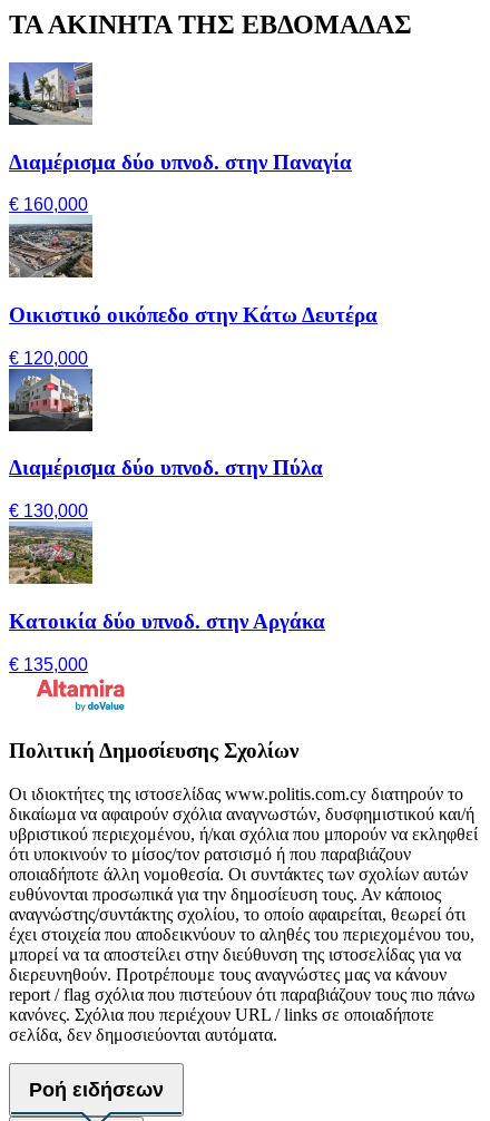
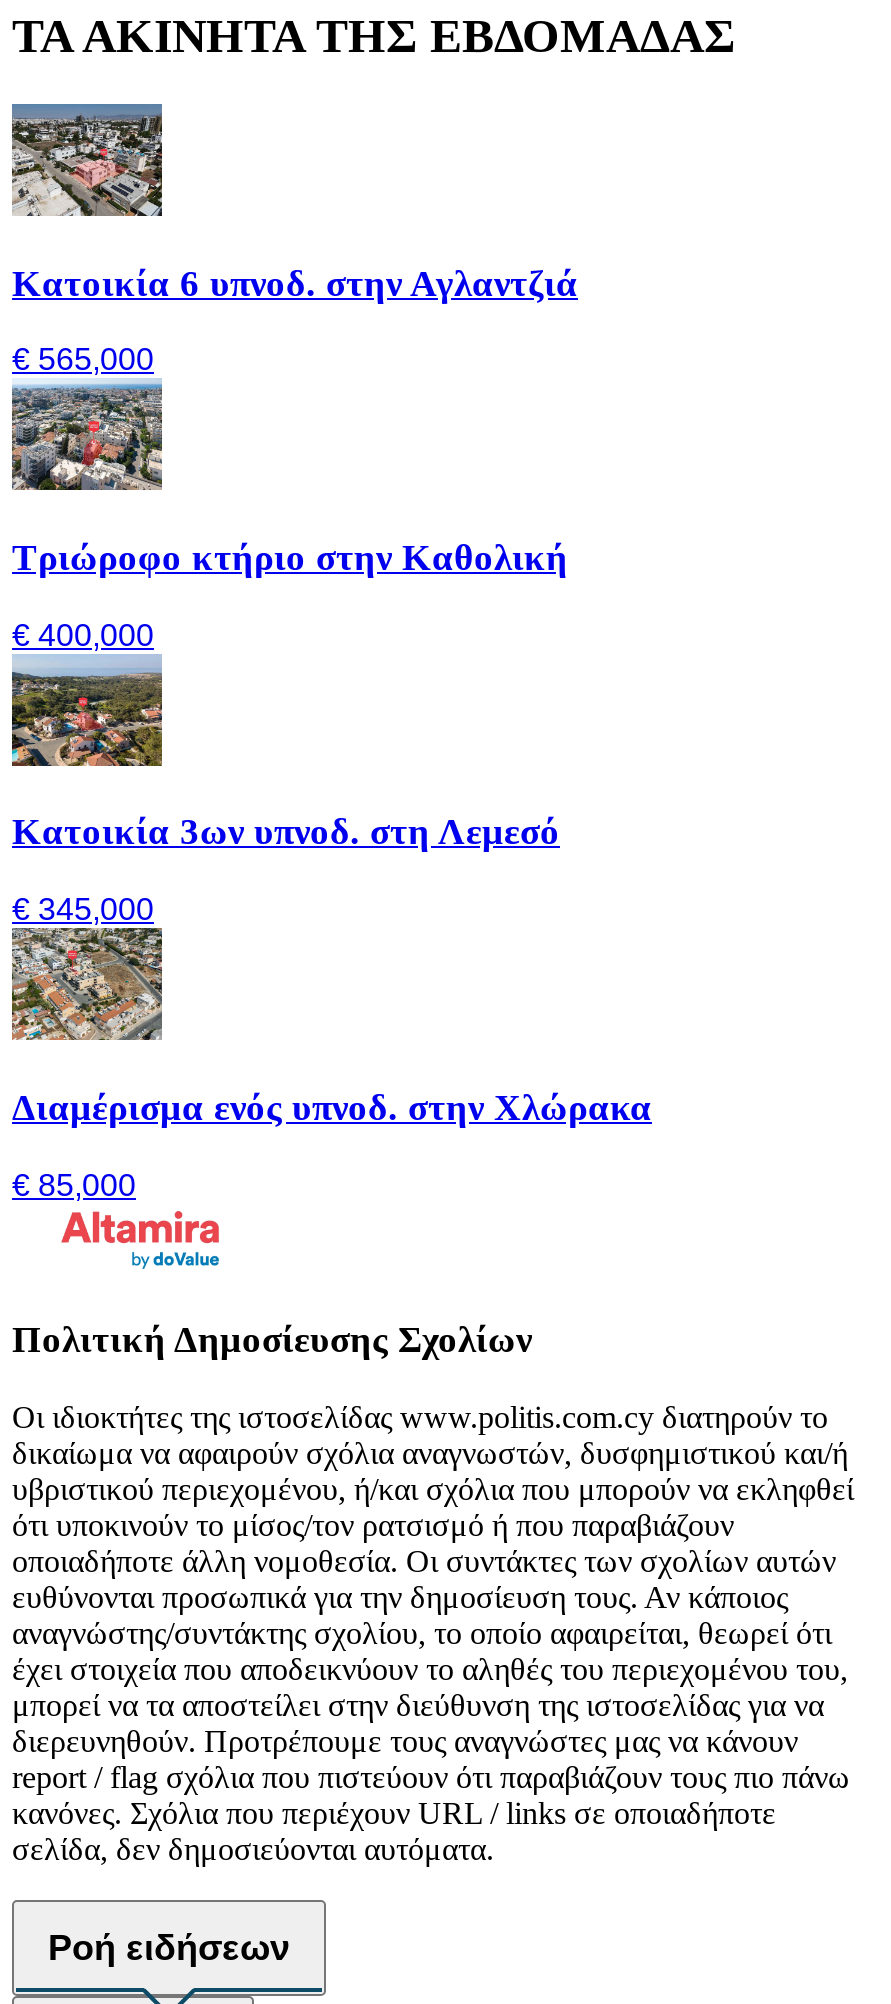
[8,62,352,173] [image] | Διαμέρισμα δύο υπνοδ. στην Παναγία -> [10,104,578,303] [image] | Κατοικία 6 υπνοδ. στην Αγλαντζιά
[9,195,88,214] € 160,000 -> [12,343,154,377] € 565,000
[9,223,378,326] [image] | Οικιστικό οικόπεδο στην Κάτω Δευτέρα -> [10,392,568,578] [image] | Τριώροφο κτήριο στην Καθολική
[9,349,88,368] € 120,000 -> [12,618,154,652] € 400,000
[8,376,323,480] [image] | Διαμέρισμα δύο υπνοδ. στην Πύλα -> [10,666,560,853] [image] | Κατοικία 3ων υπνοδ. στη Λεμεσό
[9,502,88,521] € 130,000 -> [12,892,154,926] € 345,000
[9,529,325,633] [image] | Κατοικία δύο υπνοδ. στην Αργάκα -> [12,942,652,1128] [image] | Διαμέρισμα ενός υπνοδ. στην Χλώρακα
[9,655,88,674] € 135,000 -> [12,1167,136,1201] € 85,000

